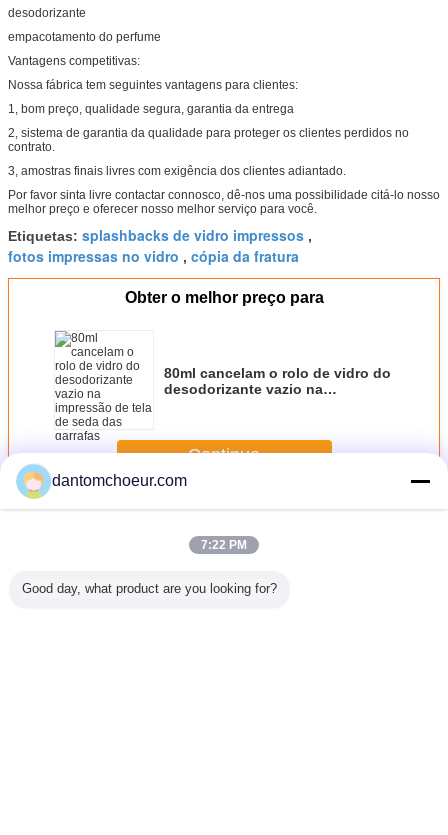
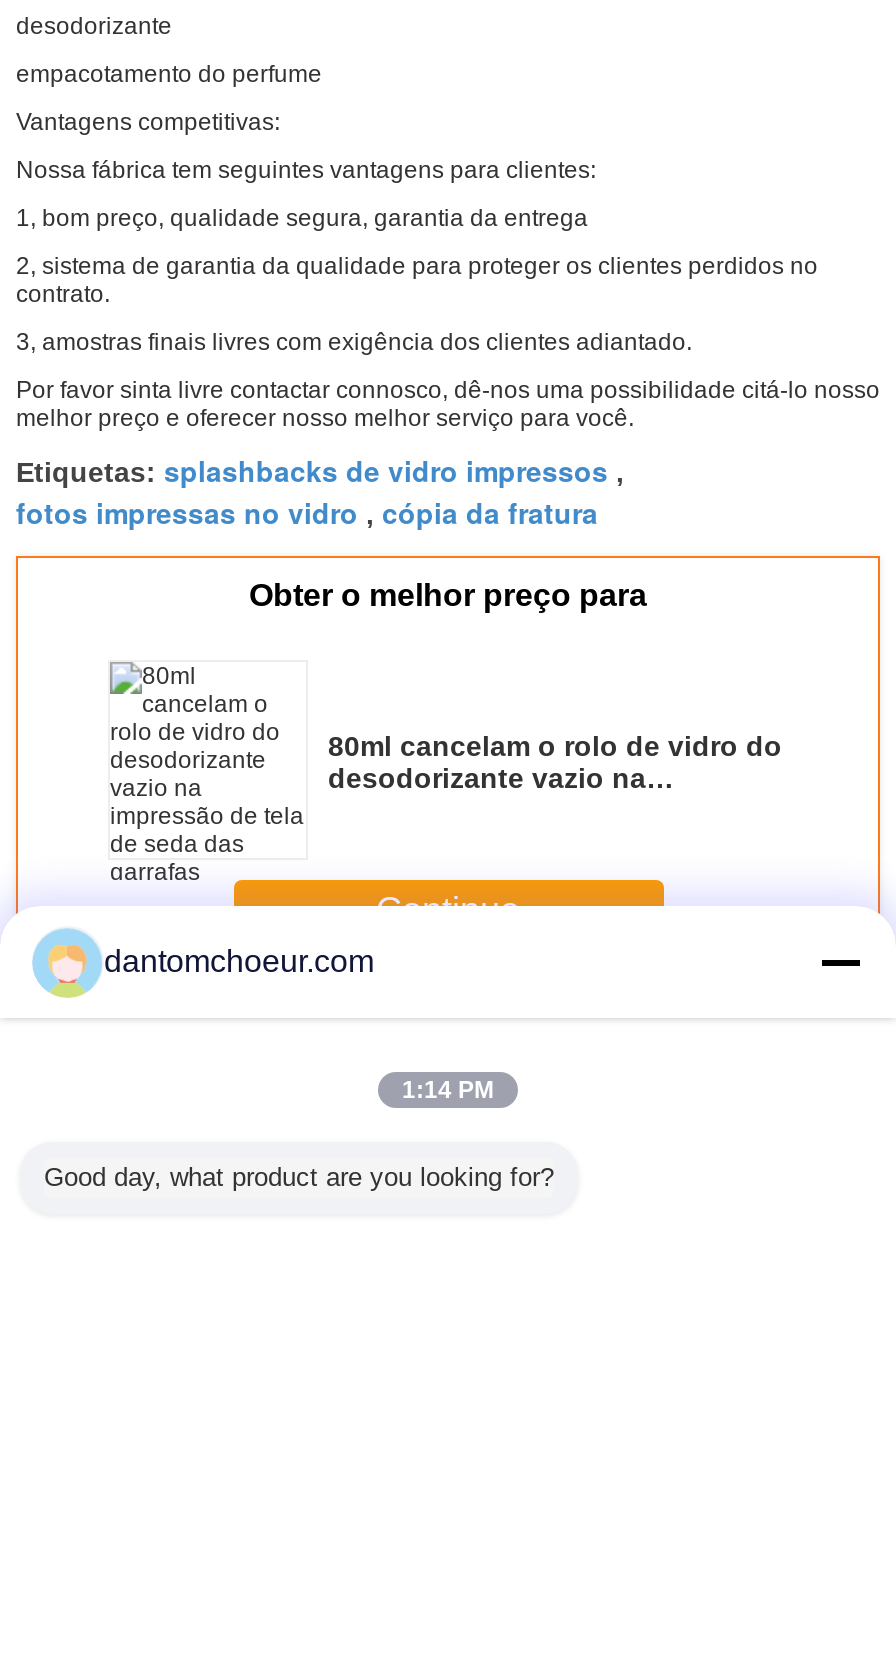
[201,538,247,552] 7:22 PM -> [402,1076,494,1104] 1:14 PM

